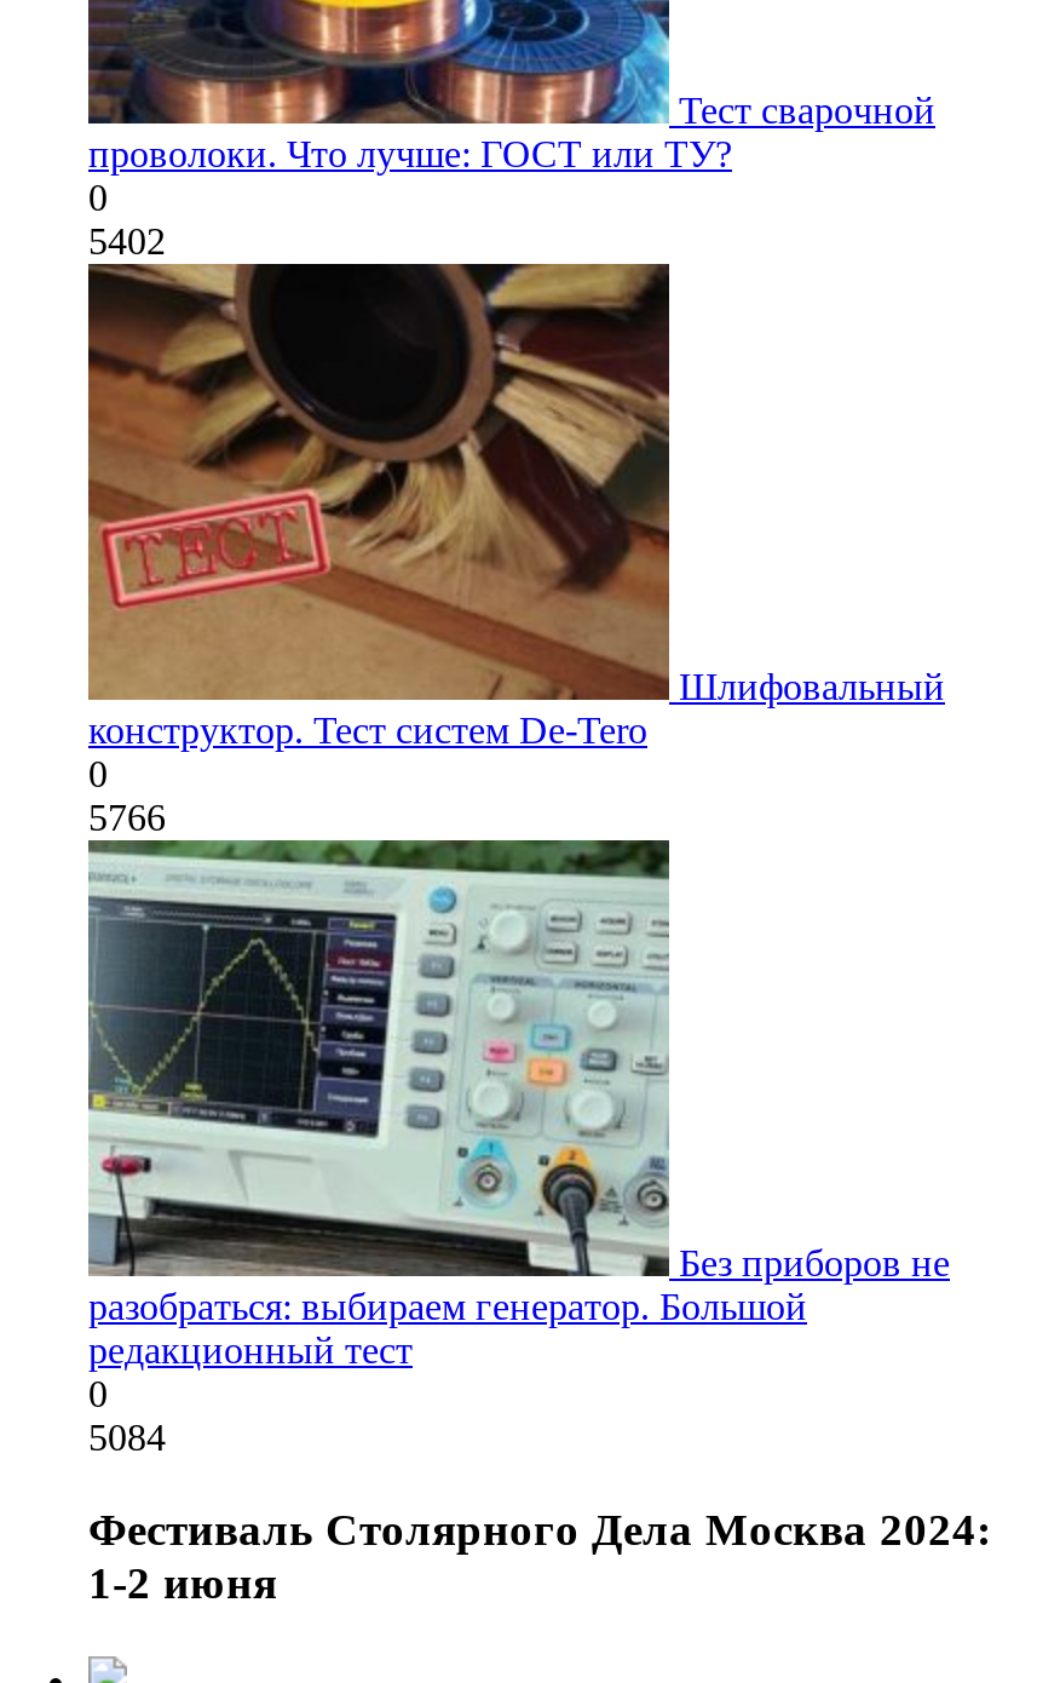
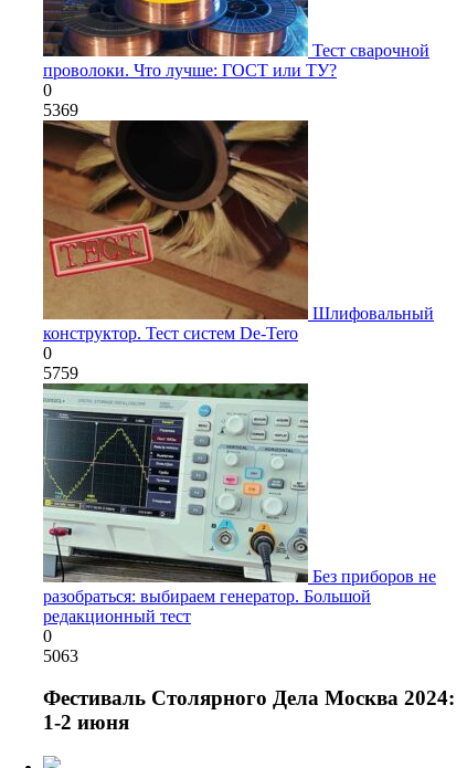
[88,219,166,261] 5402 -> [43,100,78,119] 5369
[88,796,166,837] 5766 -> [43,363,78,382] 5759
[88,1416,166,1457] 5084 -> [43,646,78,665] 5063

